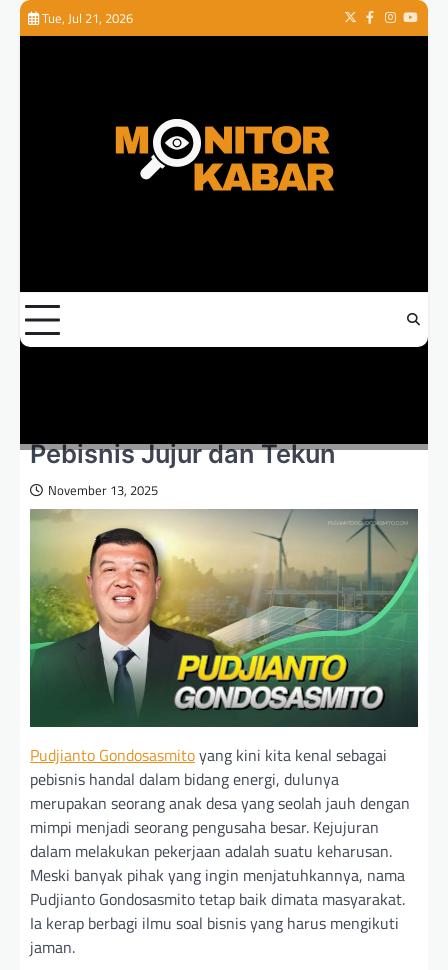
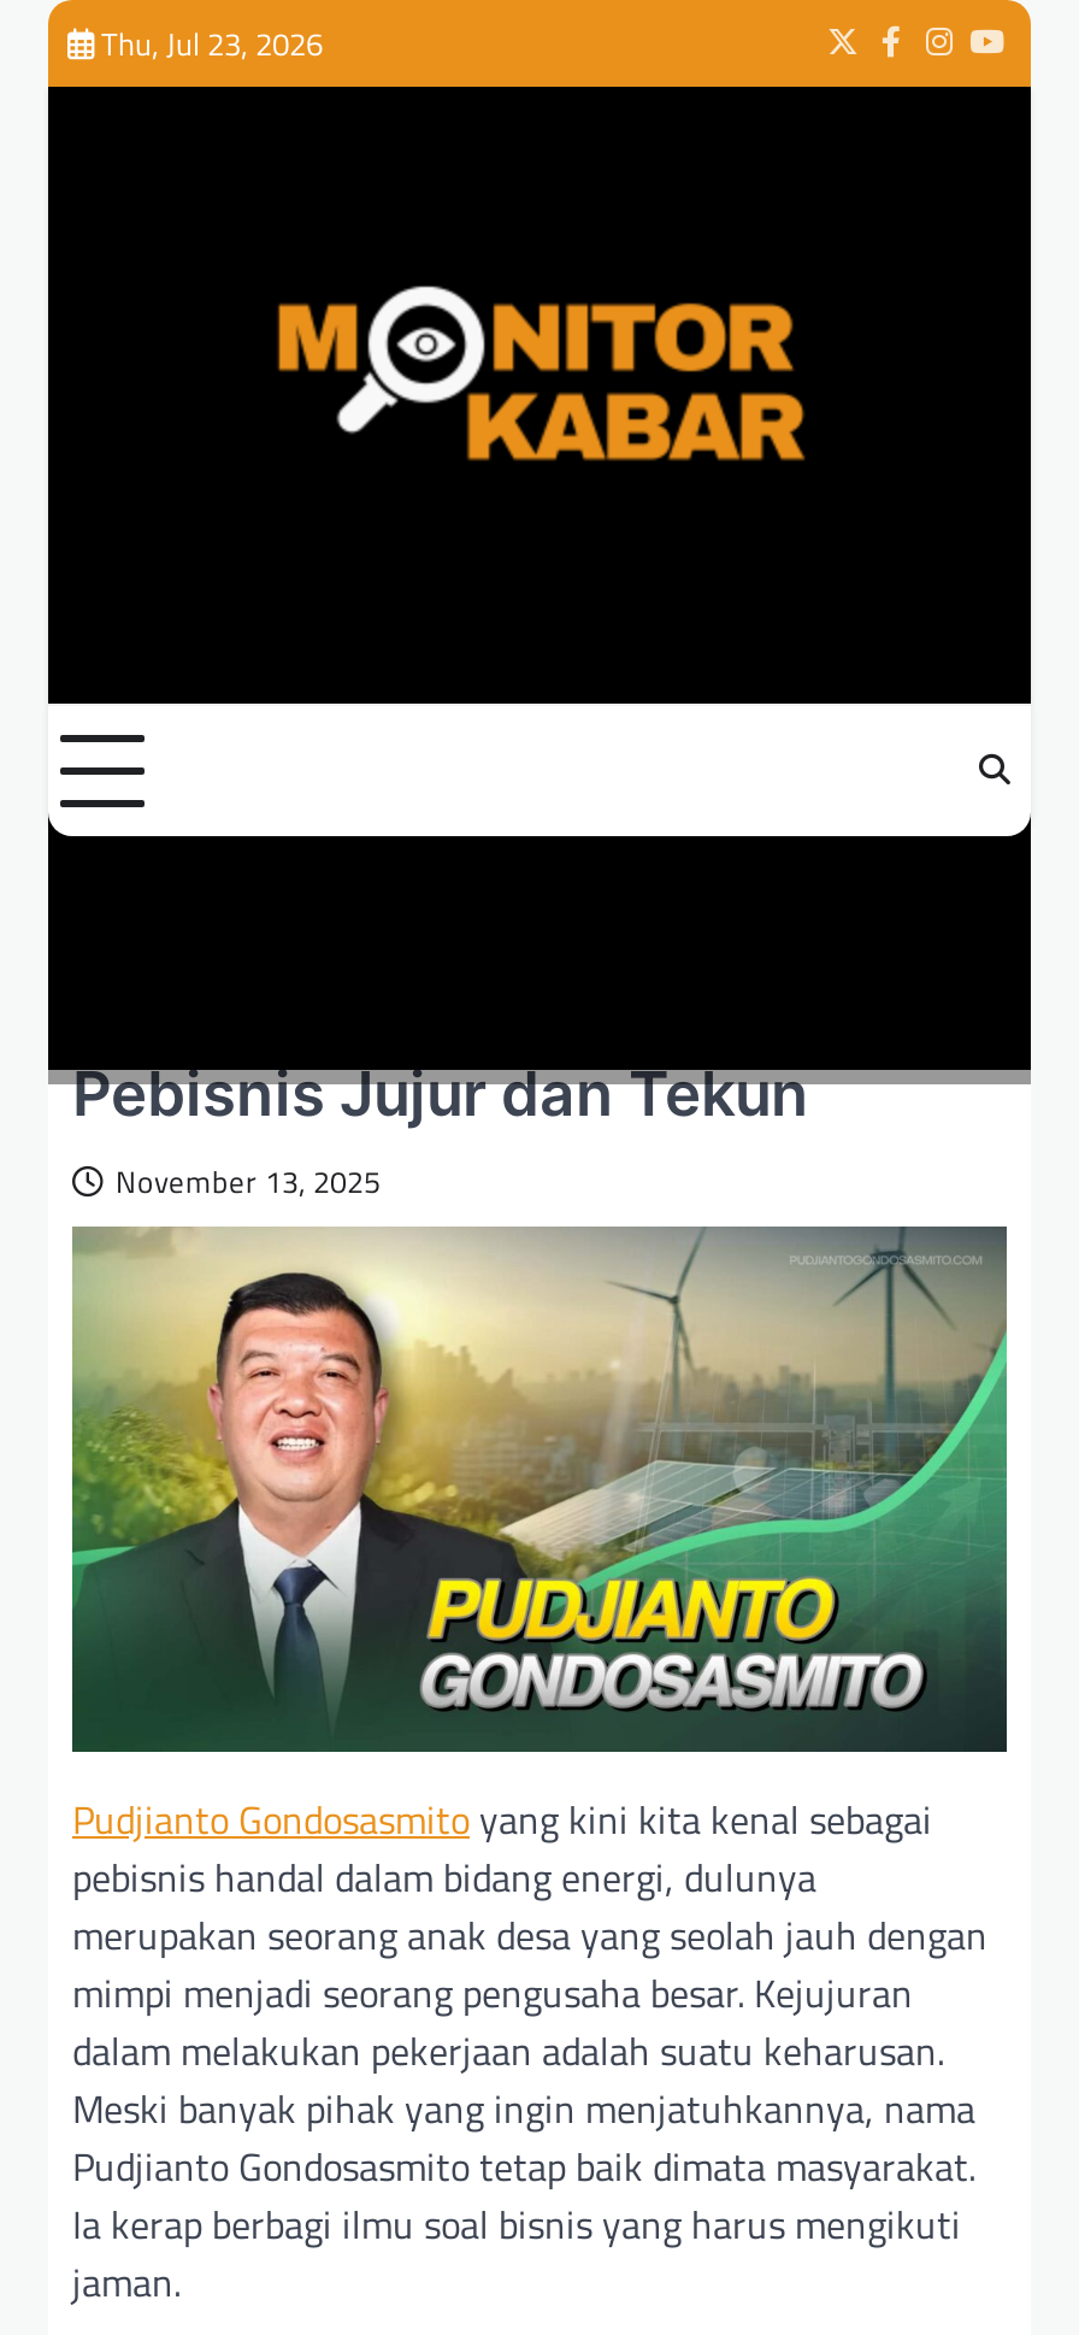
[42,7,133,27] Tue, Jul 21, 2026 -> [101,18,323,66] Thu, Jul 23, 2026

